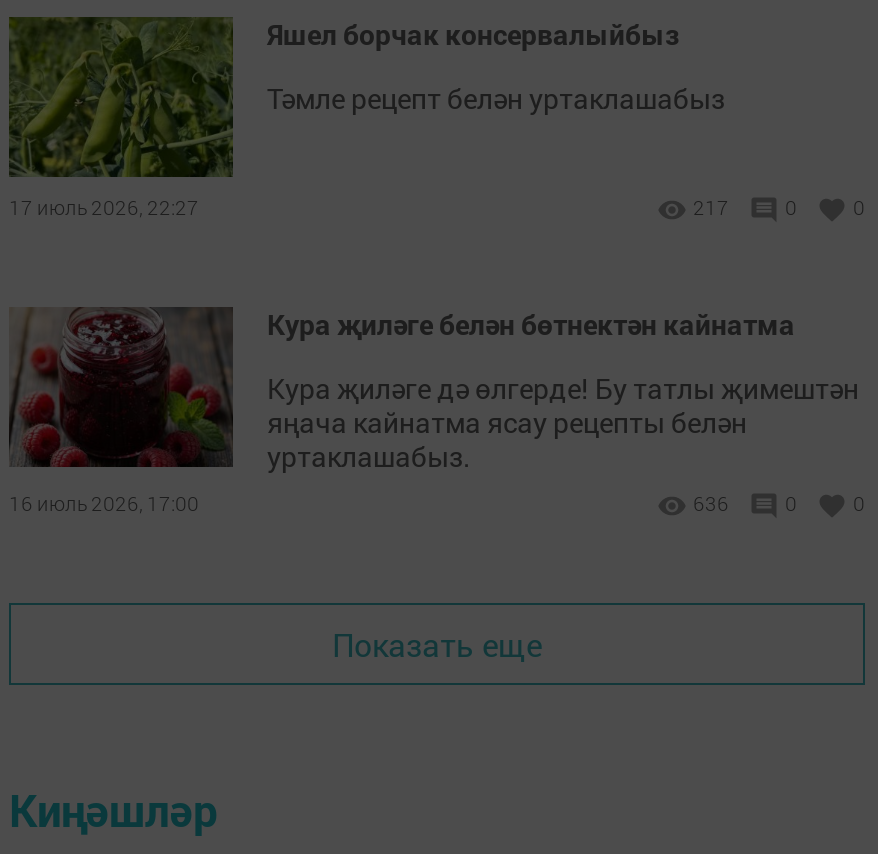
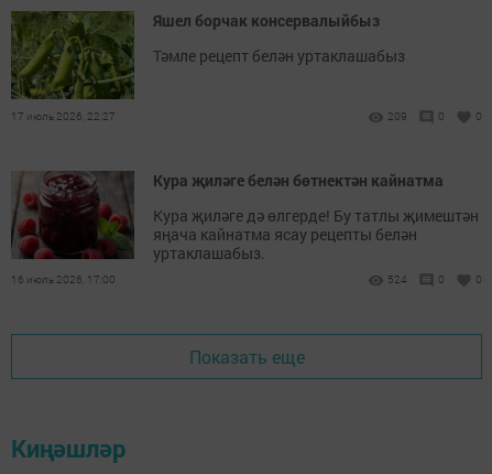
[693,196,729,222] 217 -> [387,109,407,124] 209
[693,492,729,518] 636 -> [387,273,407,287] 524

